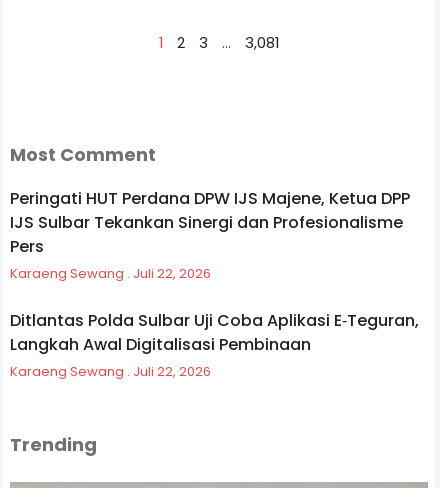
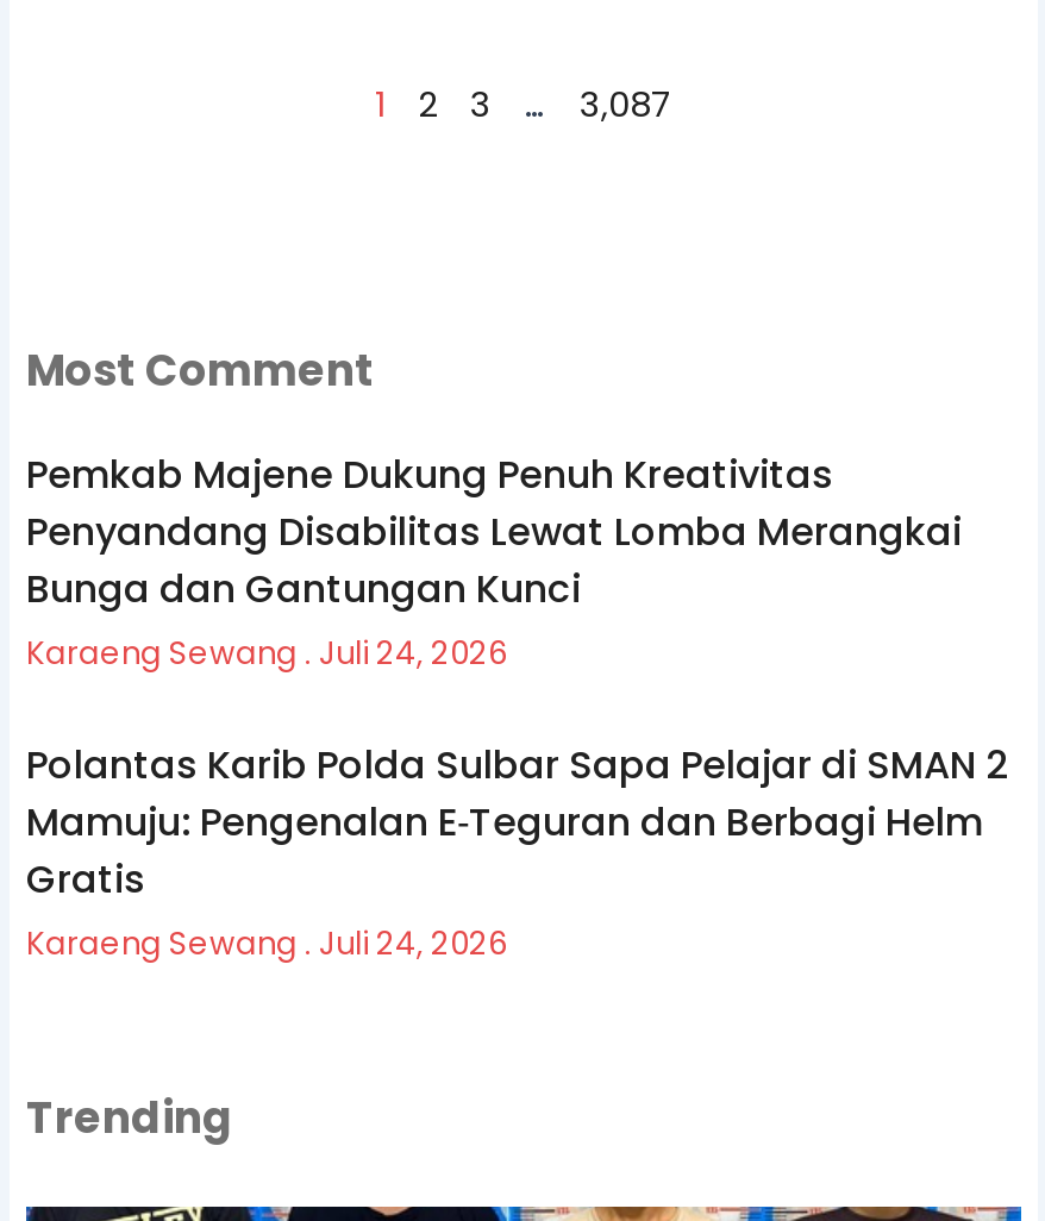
[245,33,279,53] 3,081 -> [580,80,672,128] 3,087
[10,187,410,283] Peringati HUT Perdana DPW IJS Majene, Ketua DPP | IJS Sulbar Tekankan Sinergi dan Profesionalisme | Pers | Karaeng Sewang Juli 22, 2026 -> [26,447,962,675] Pemkab Majene Dukung Penuh Kreativitas | Penyandang Disabilitas Lewat Lomba Merangkai | Bunga dan Gantungan Kunci | Karaeng Sewang Juli 24, 2026
[10,309,419,381] Ditlantas Polda Sulbar Uji Coba Aplikasi E‑Teguran, | Langkah Awal Digitalisasi Pembinaan | Karaeng Sewang Juli 22, 2026 -> [26,737,1009,965] Polantas Karib Polda Sulbar Sapa Pelajar di SMAN 2 | Mamuju: Pengenalan E‑Teguran dan Berbagi Helm | Gratis | Karaeng Sewang Juli 24, 2026

